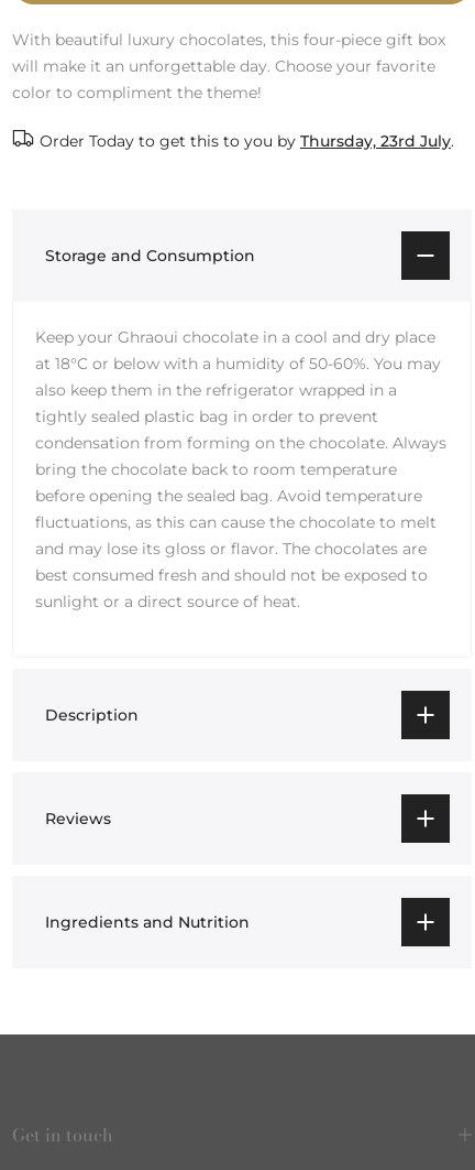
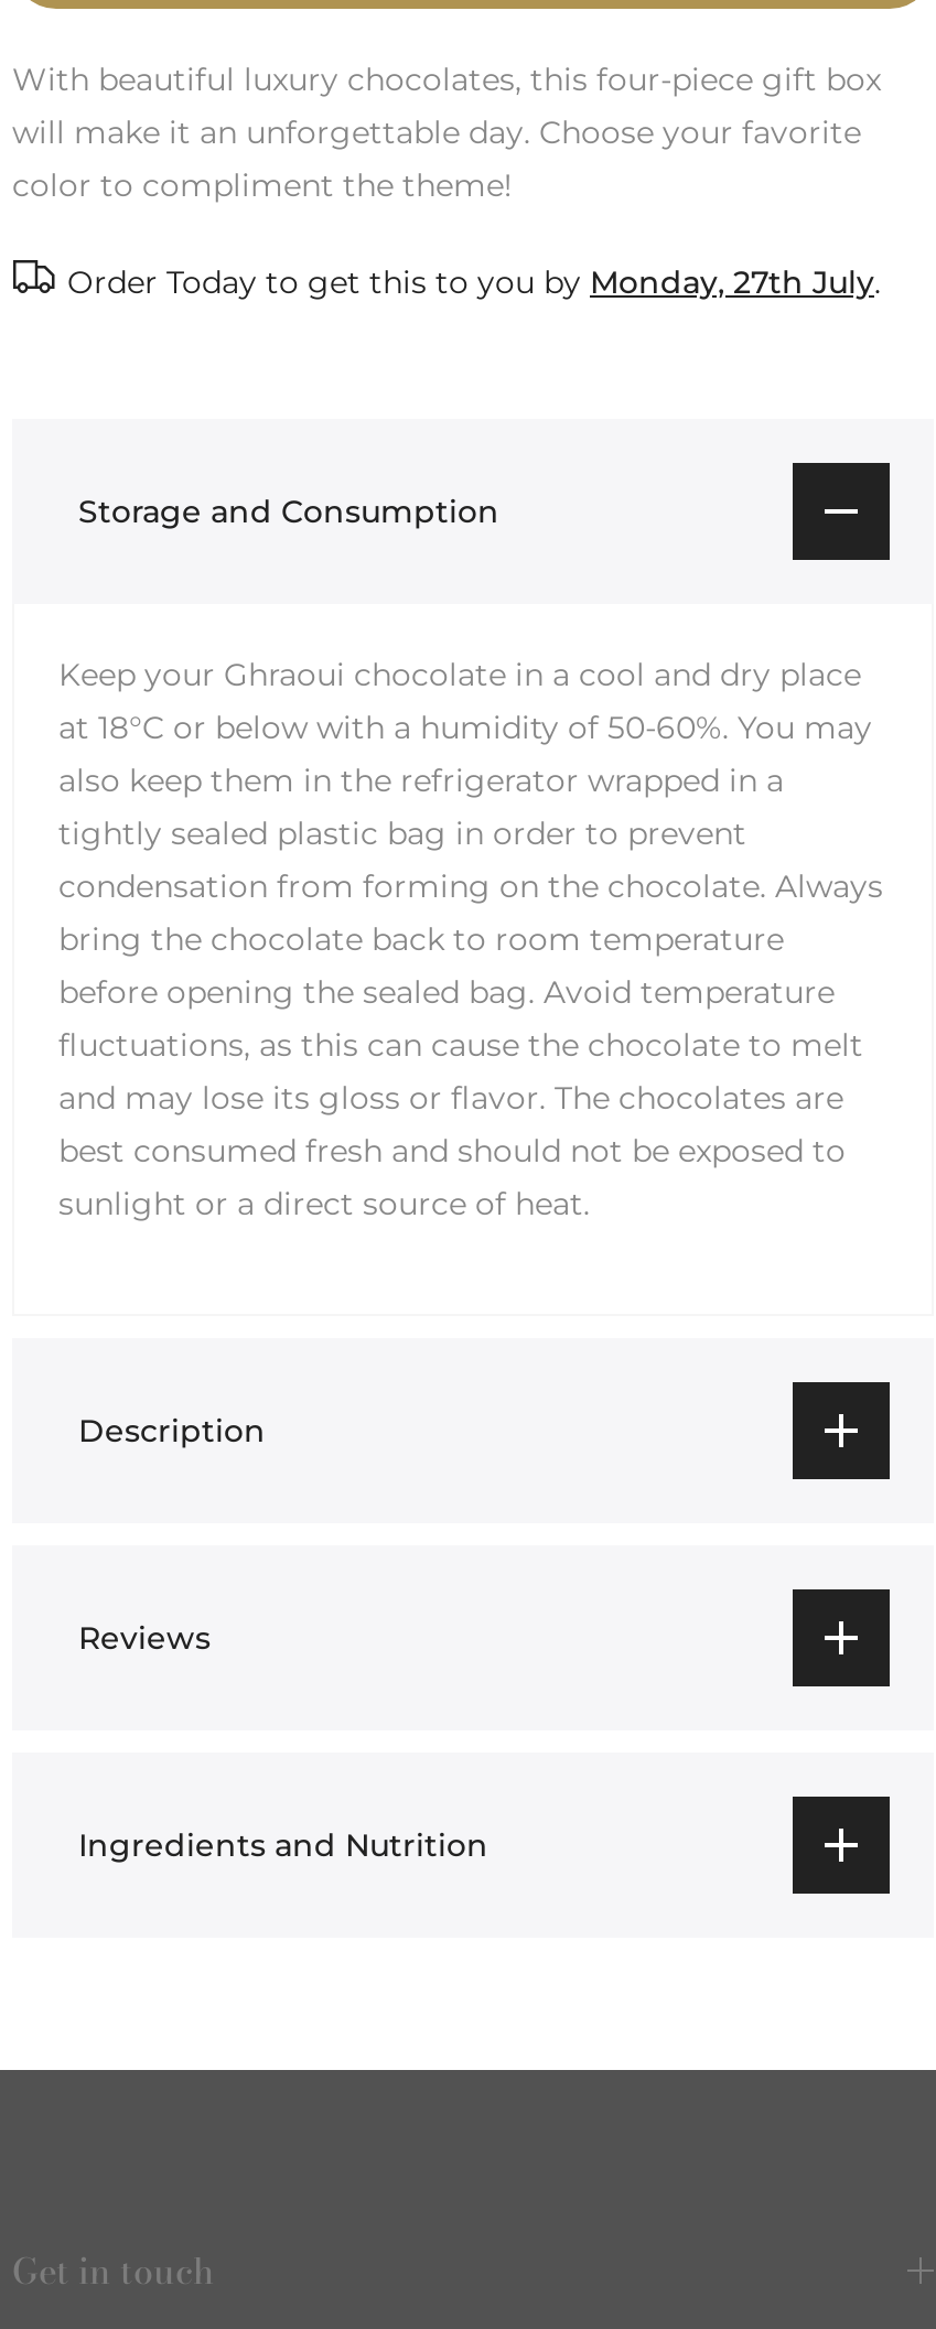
[40,131,454,151] Order Today to get this to you by Thursday, 23rd July. -> [67,263,881,302] Order Today to get this to you by Monday, 27th July.

